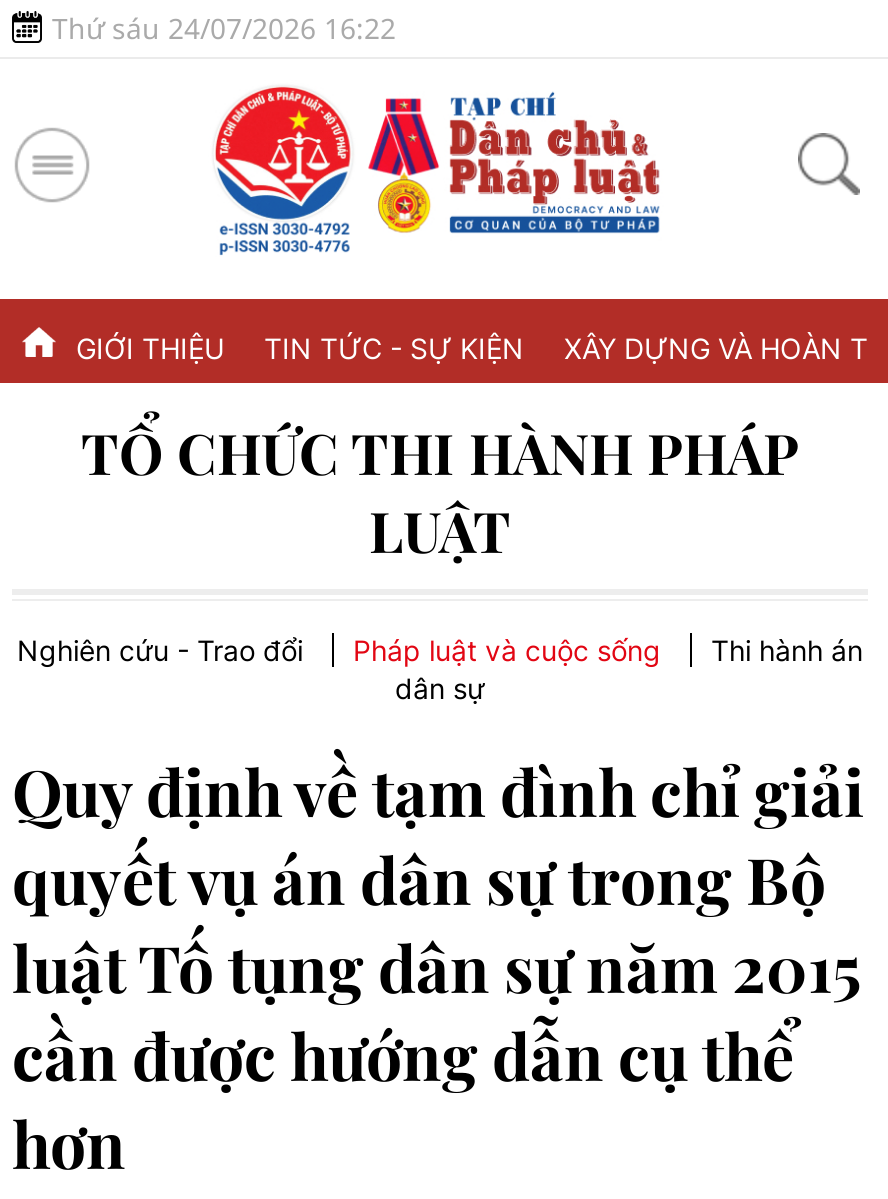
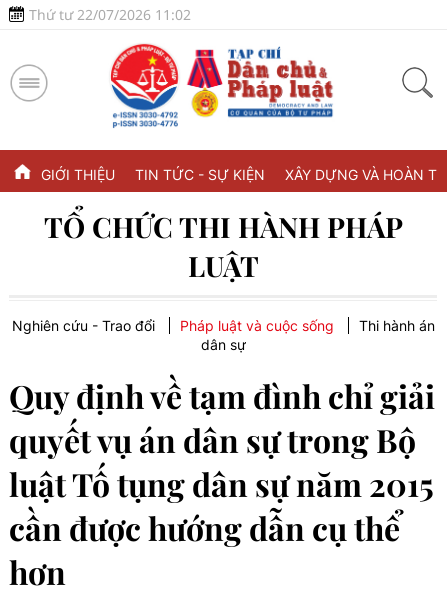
[52,9,396,47] Thứ sáu 24/07/2026 16:22 -> [29,5,191,24] Thứ tư 22/07/2026 11:02

